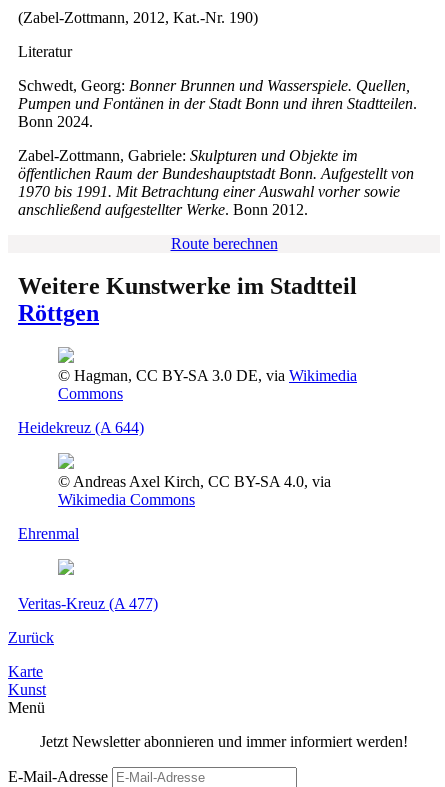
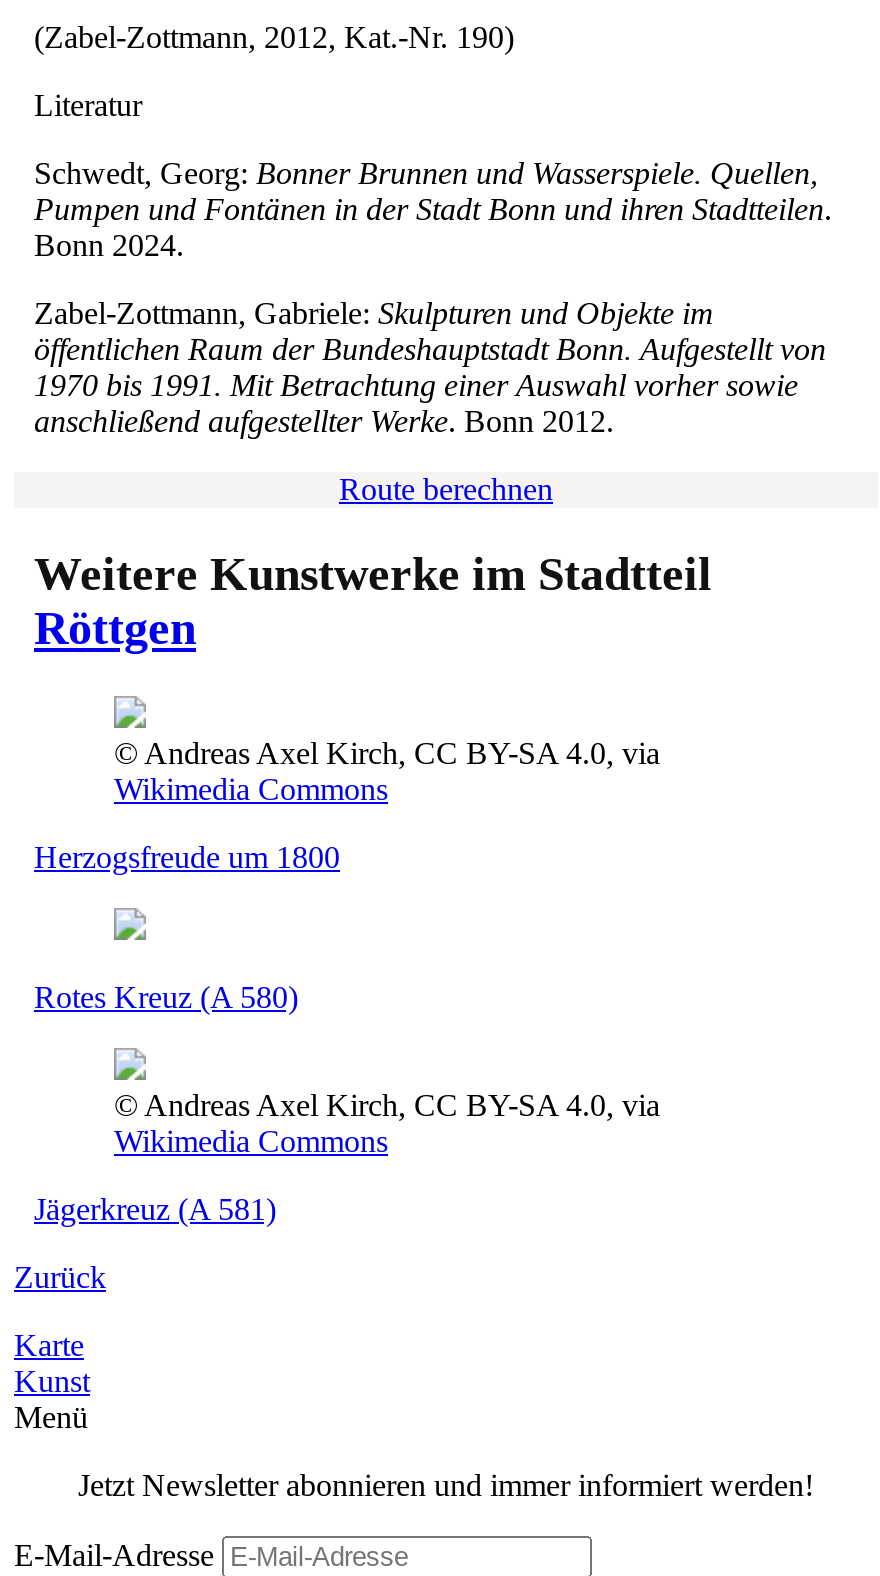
[18,367,357,436] © Hagman, CC BY-SA 3.0 DE, via Wikimedia | Commons | Heidekreuz (A 644) -> none
moved [58,473,331,508] -> [114,735,660,805]: © Andreas Axel Kirch, CC BY-SA 4.0, via | Wikimedia Commons
[18,525,79,542] Ehrenmal -> [34,839,340,873] Herzogsfreude um 1800
[18,595,158,612] Veritas-Kreuz (A 477) -> [34,979,660,1225] Rotes Kreuz (A 580) | © Andreas Axel Kirch, CC BY-SA 4.0, via | Wikimedia Commons | Jägerkreuz (A 581)

